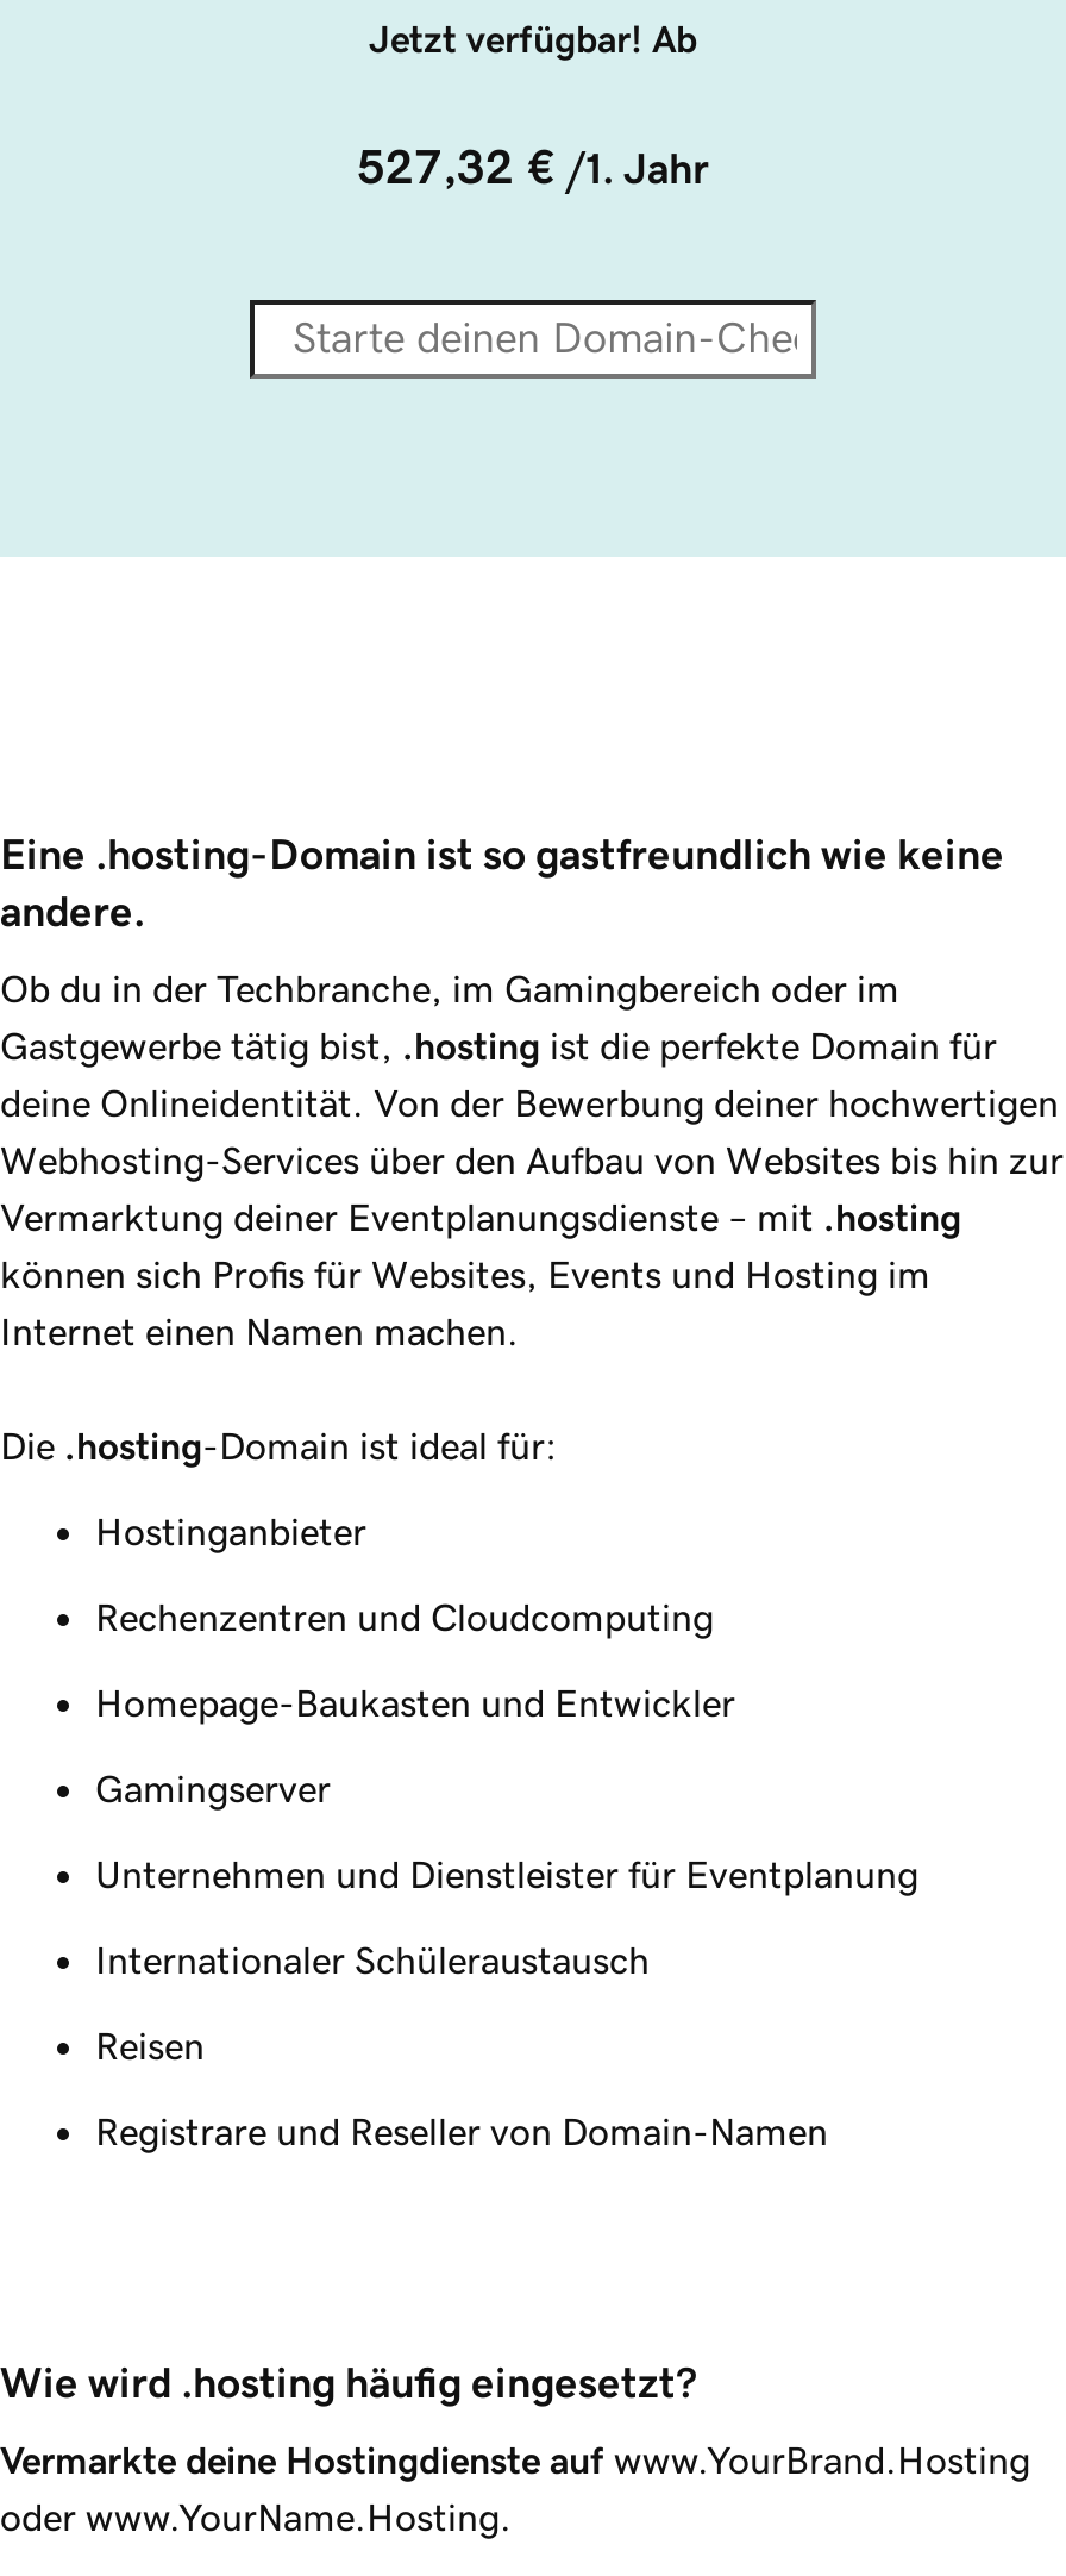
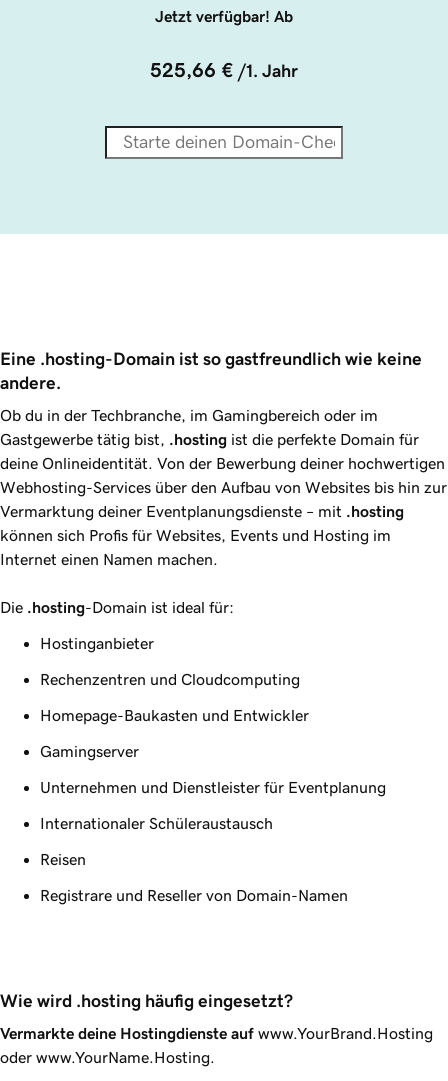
[357,143,709,190] 527,32 € /1. Jahr -> [150,60,298,80] 525,66 € /1. Jahr

